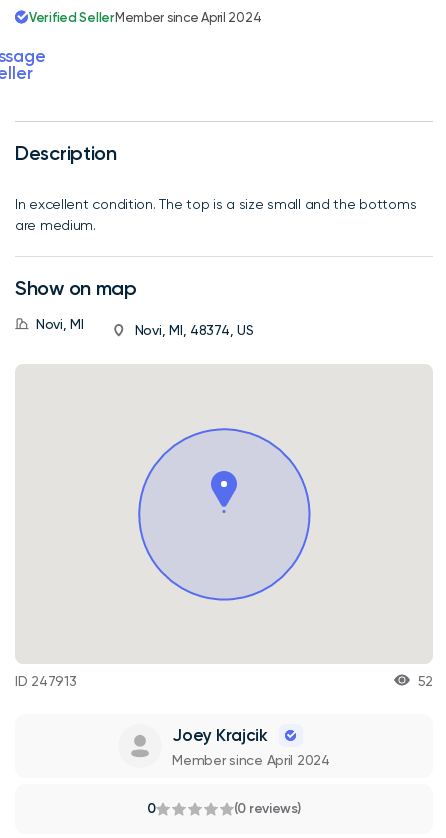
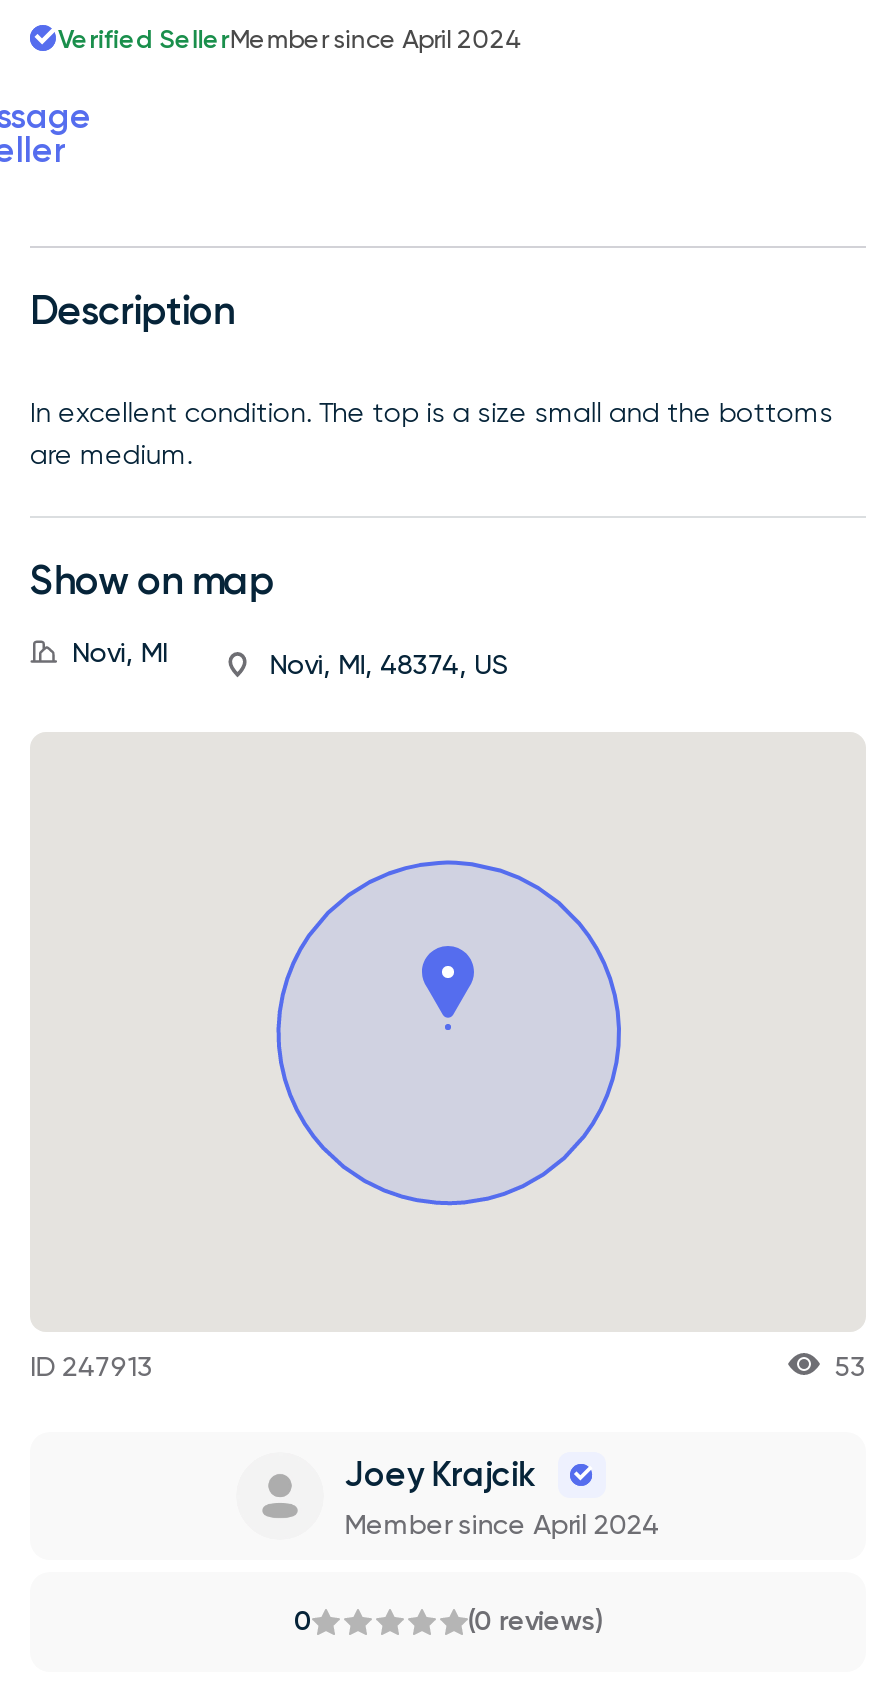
[417,673,433,689] 52 -> [835,1350,866,1382] 53

